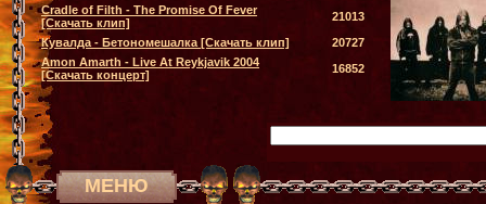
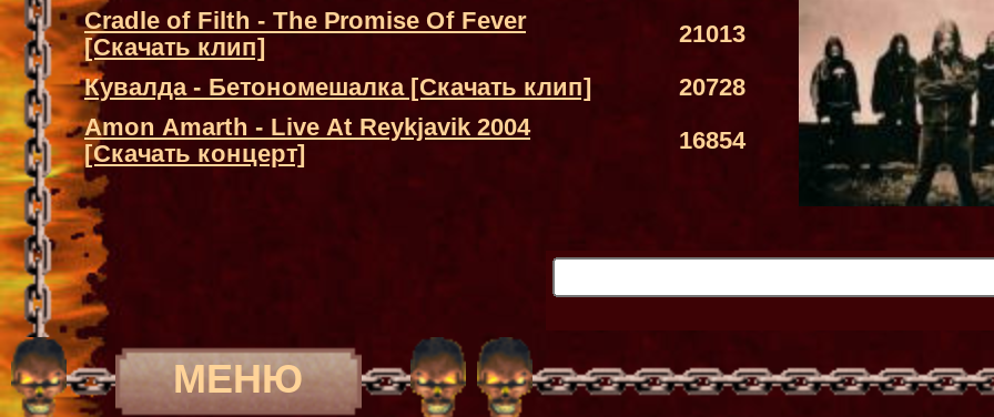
[332,36,364,49] 20727 -> [679,73,745,100] 20728
[332,62,364,75] 16852 -> [679,126,745,153] 16854

